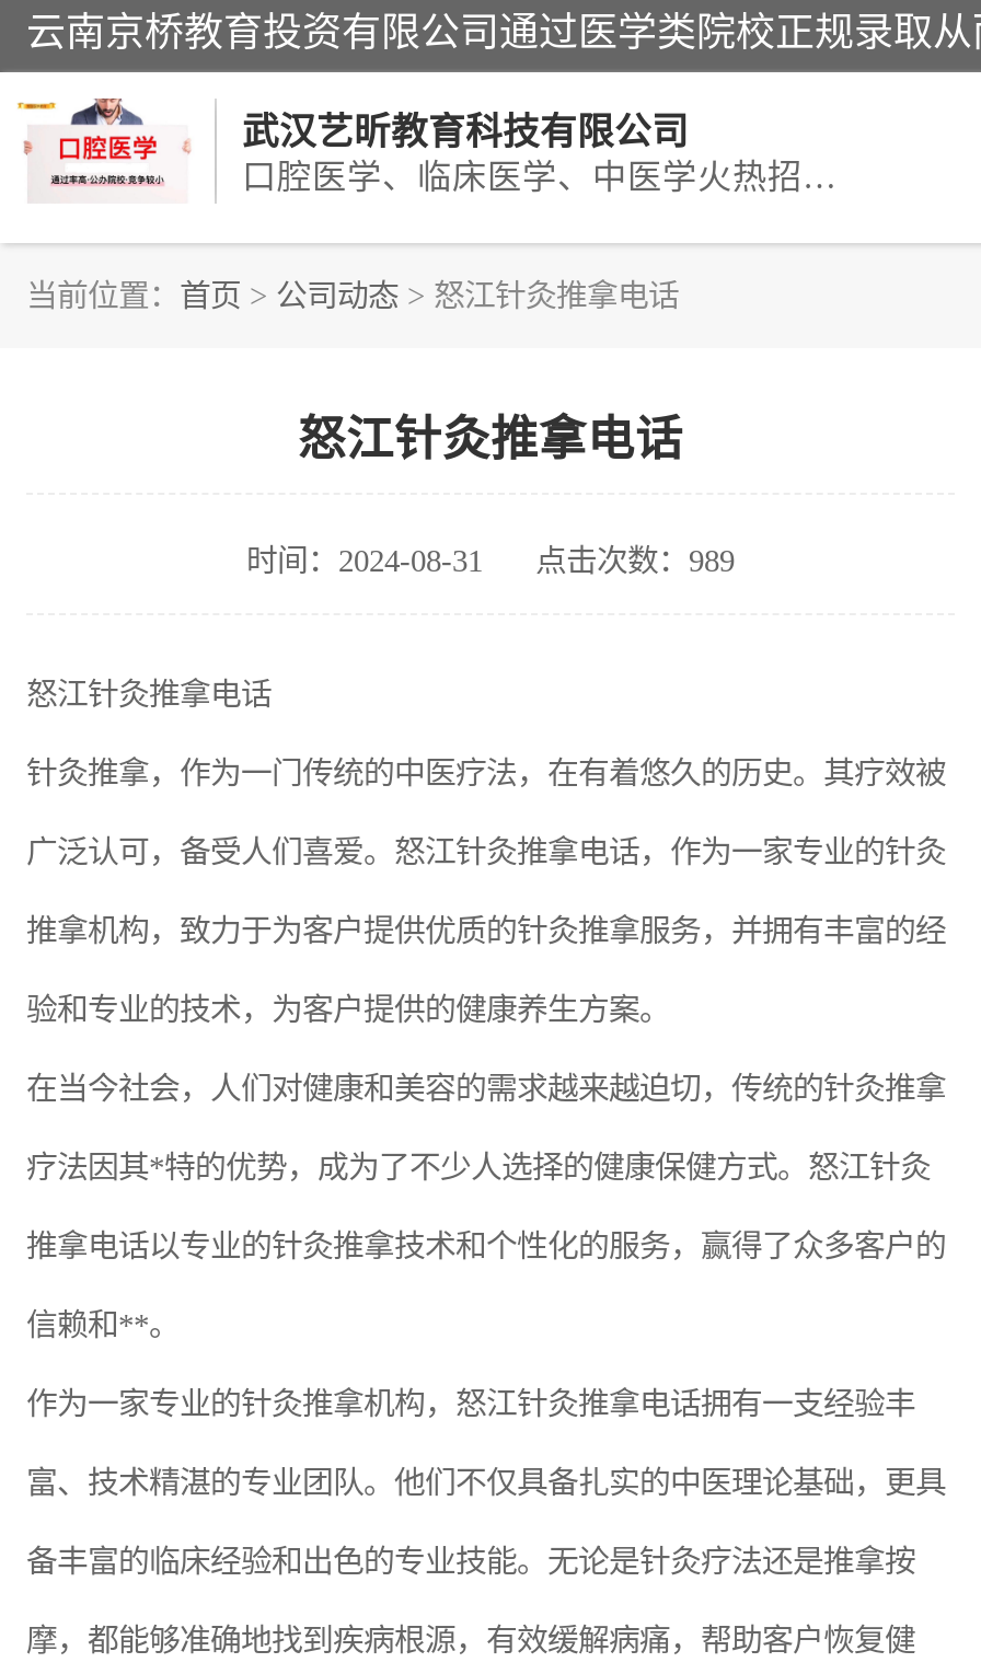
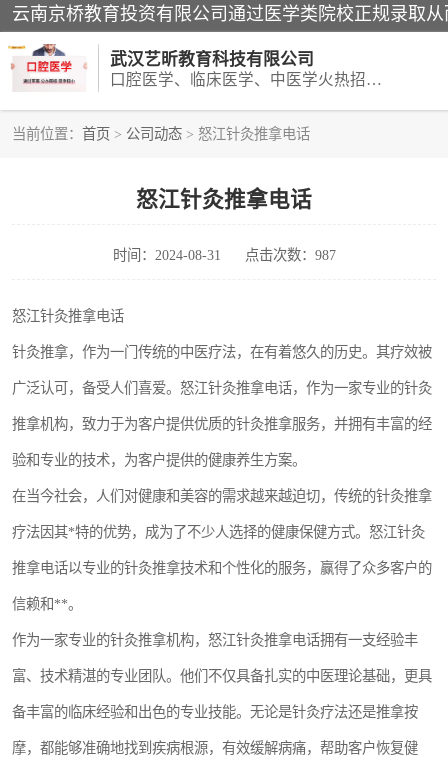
[246,543,735,578] 时间：2024-08-31 点击次数：989 -> [112,247,335,263] 时间：2024-08-31 点击次数：987

